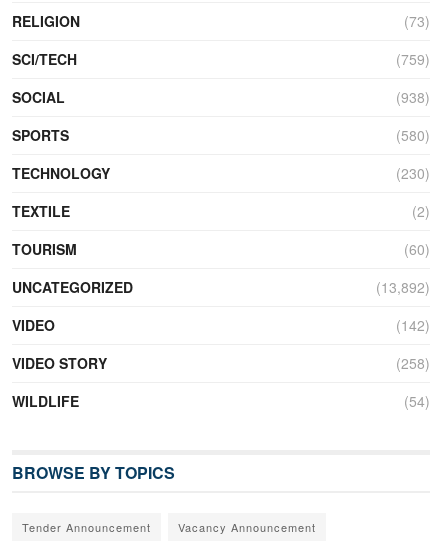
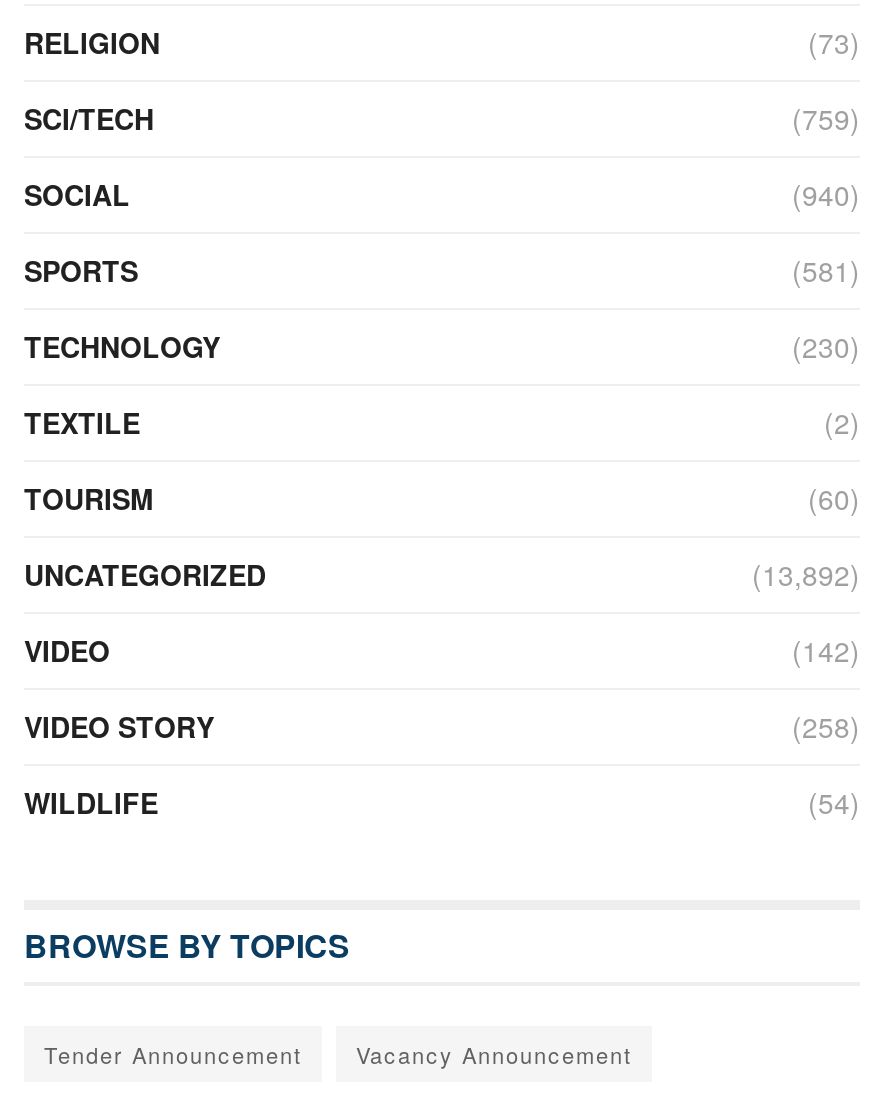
[396,87,430,107] (938) -> [792,175,860,215] (940)
[396,125,430,145] (580) -> [792,251,860,291] (581)

